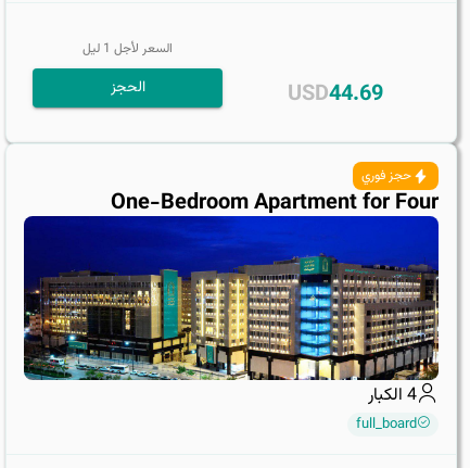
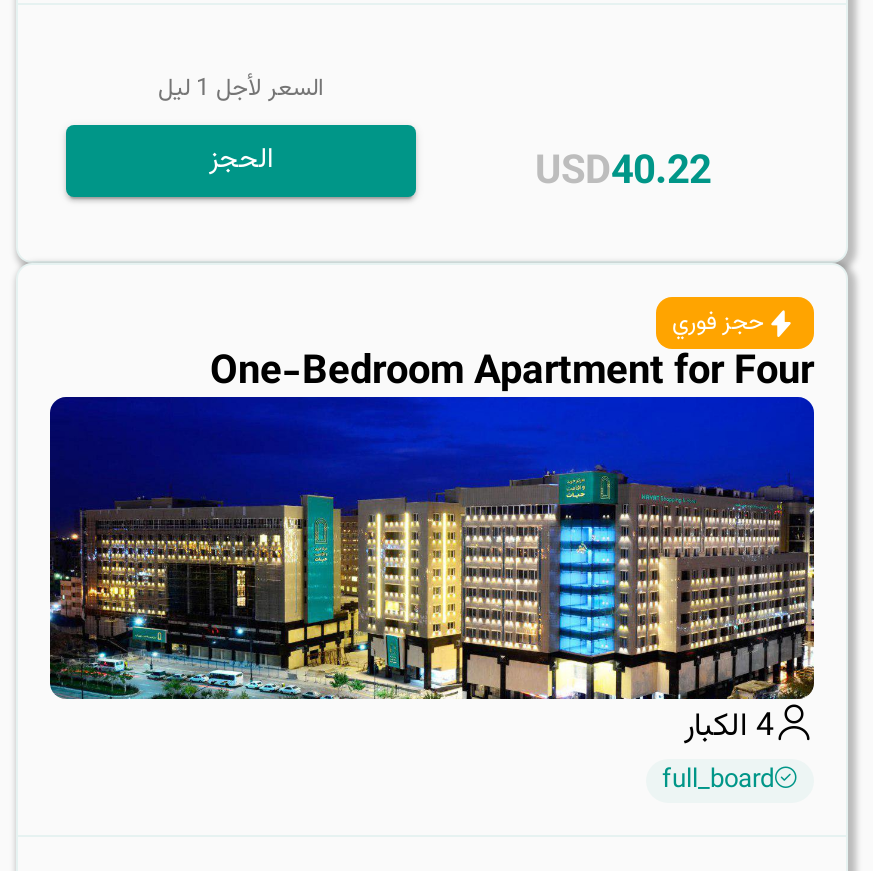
[287,77,383,112] USD 44.69 -> [535,141,711,205] USD 40.22

